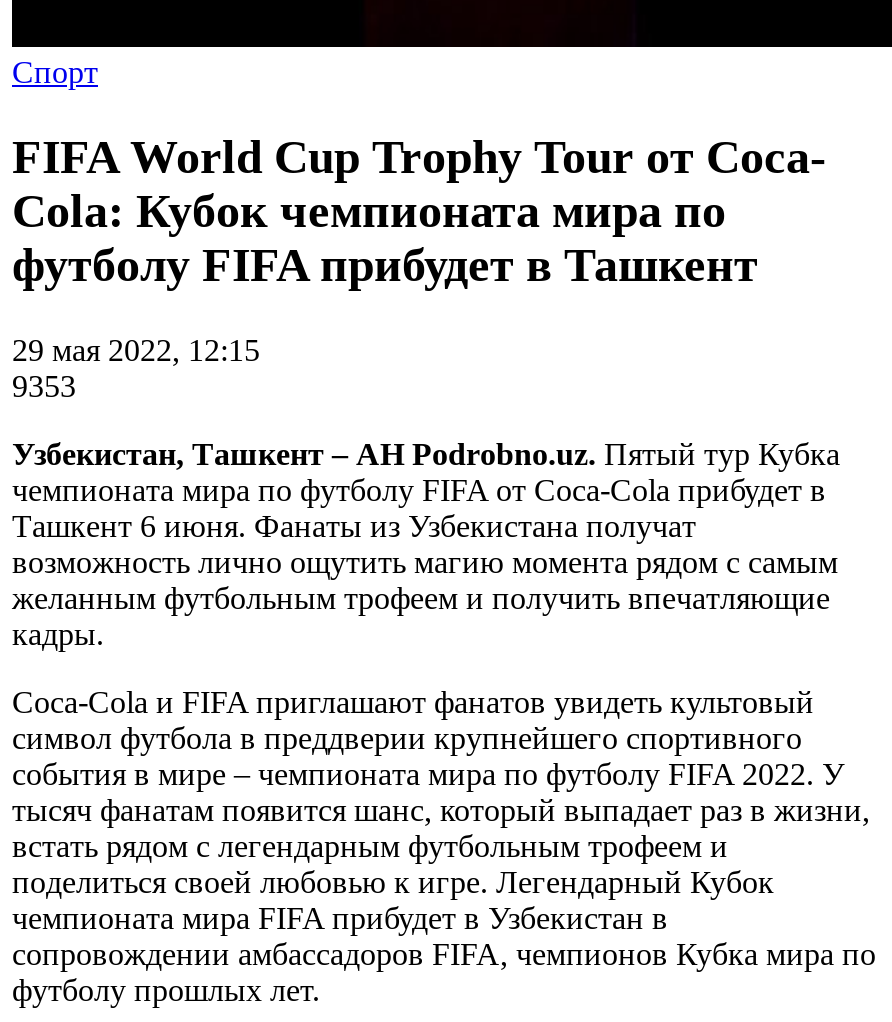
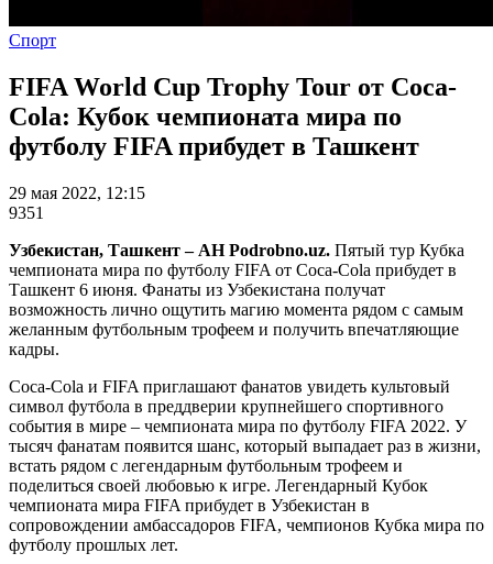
[12,369,76,403] 9353 -> [9,203,44,222] 9351

